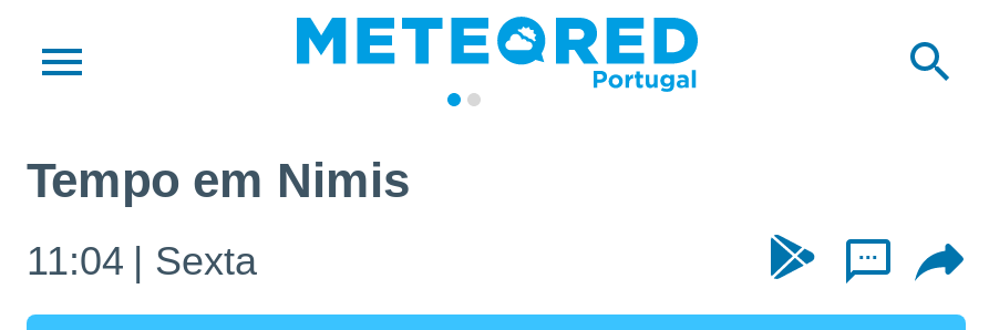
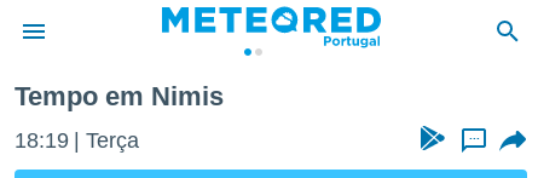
[27,239,257,283] 11:04 Sexta -> [15,128,139,153] 18:19 Terça

